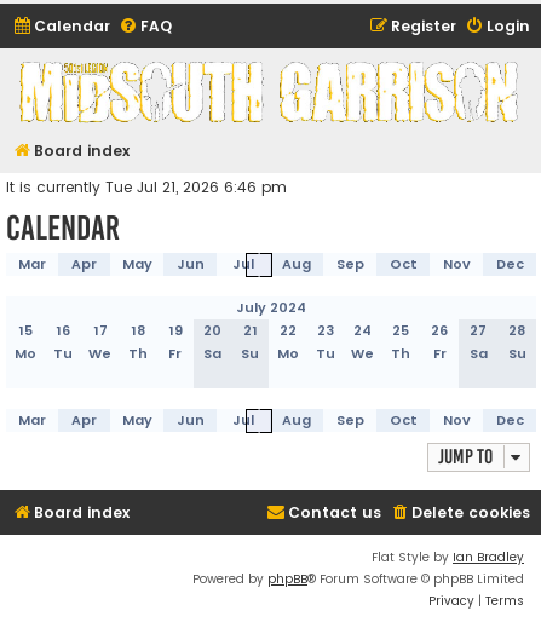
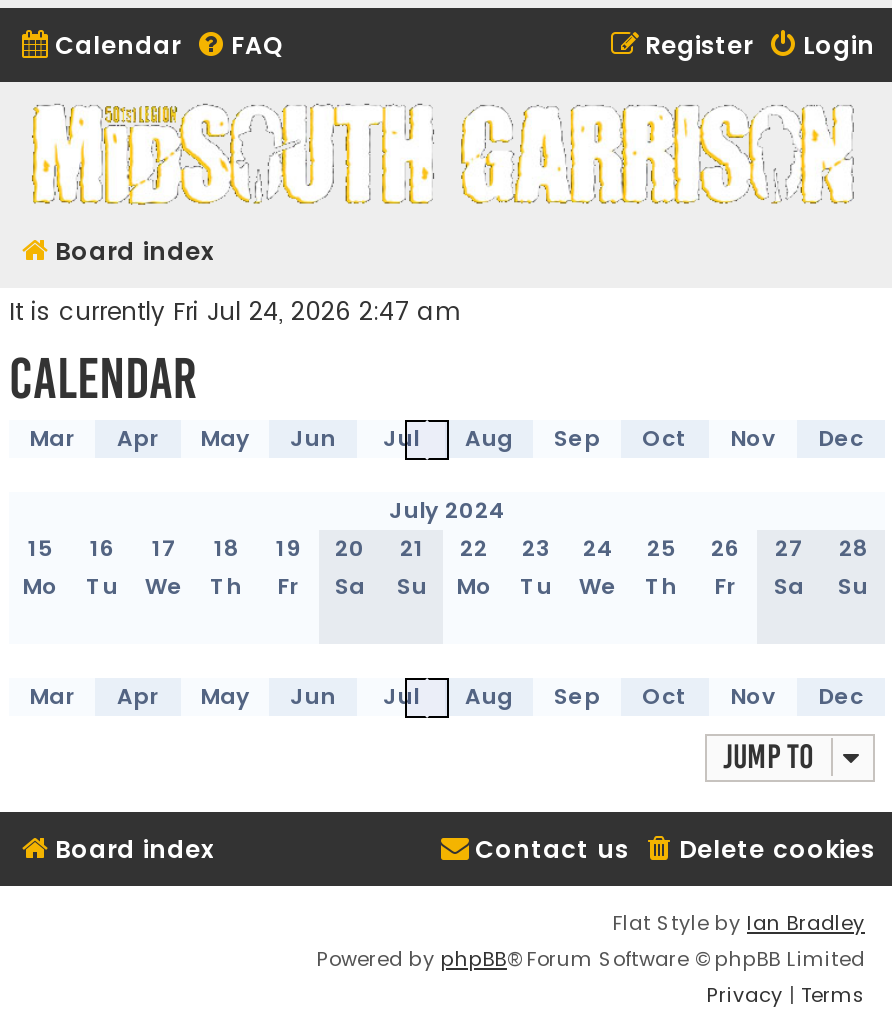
[6,177,287,198] It is currently Tue Jul 21, 2026 6:46 pm -> [9,295,461,329] It is currently Fri Jul 24, 2026 2:47 am

